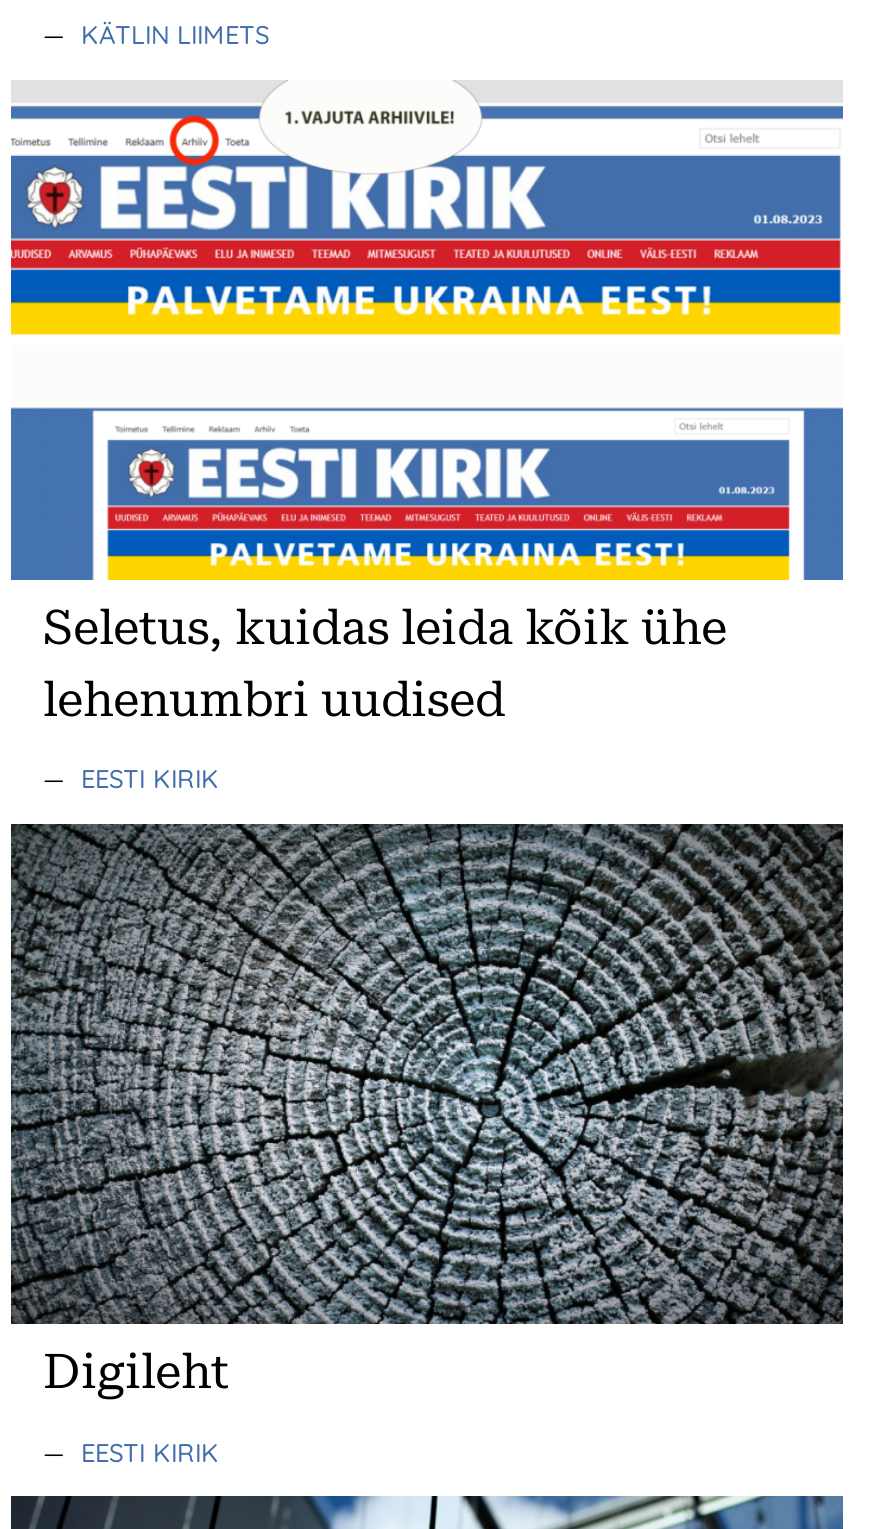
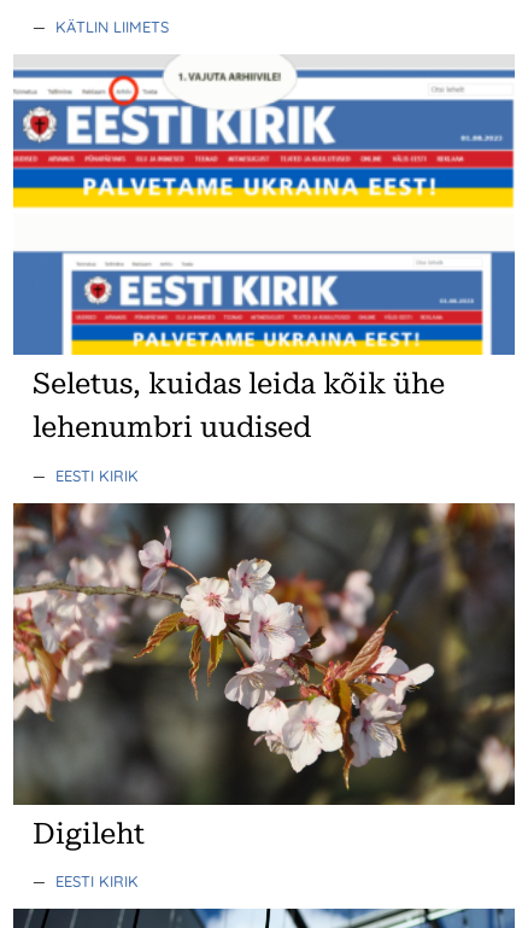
[9,822,843,1326] [image] -> [12,503,515,806] [image]

